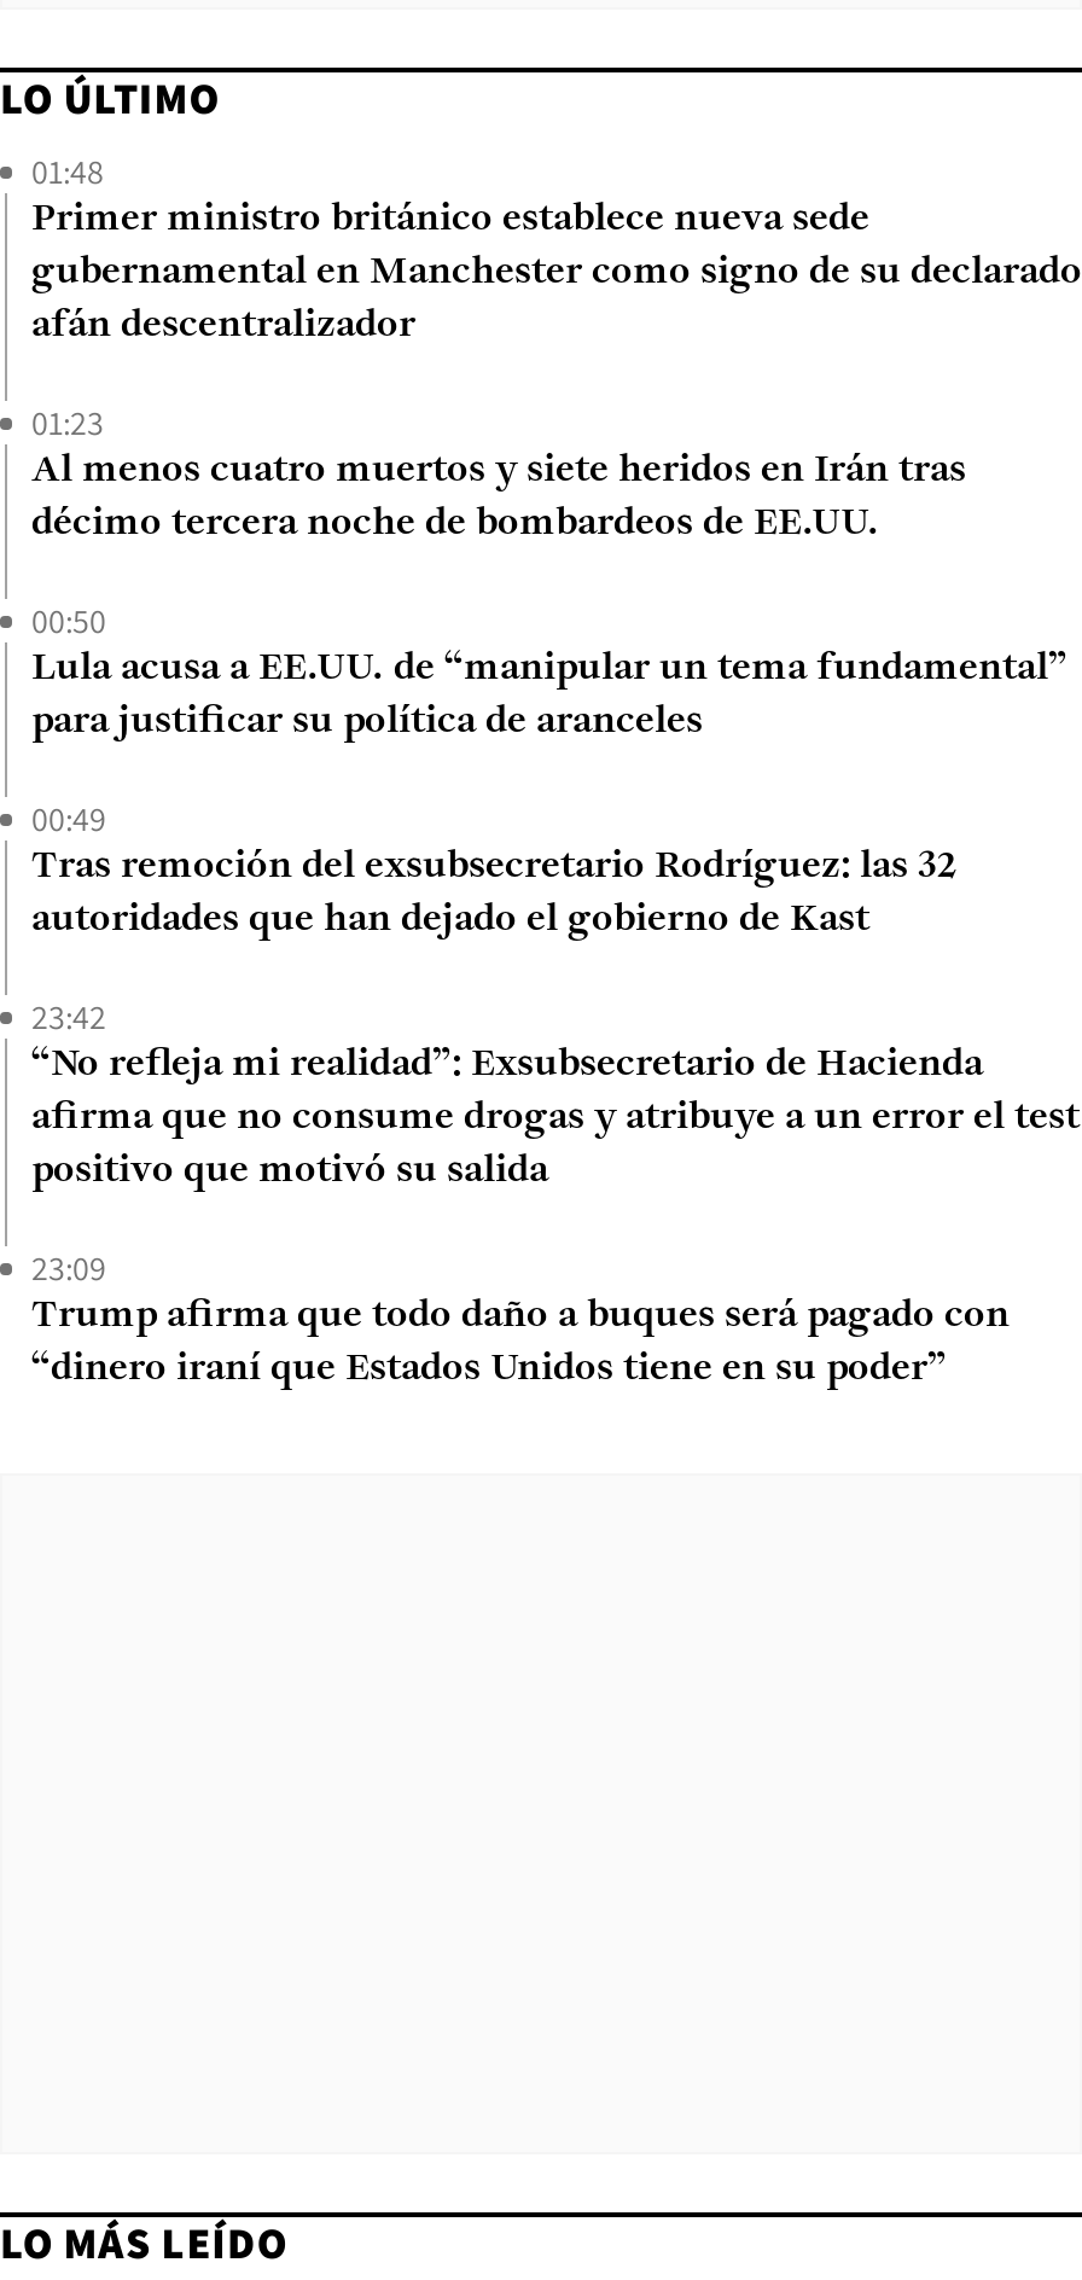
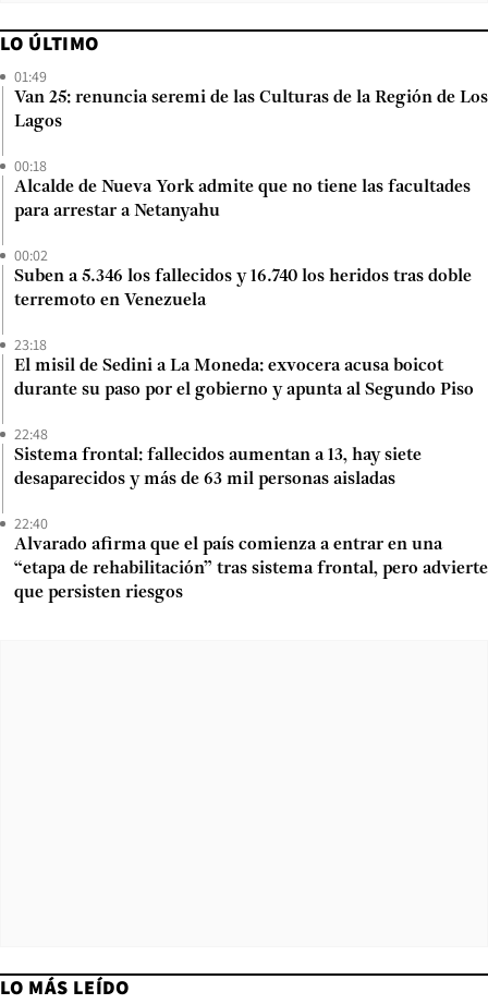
[31,150,1082,346] 01:48 | Primer ministro británico establece nueva sede | gubernamental en Manchester como signo de su declarado | afán descentralizador -> [14,67,488,131] 01:49 | Van 25: renuncia seremi de las Culturas de la Región de Los | Lagos
[31,401,966,544] 01:23 | Al menos cuatro muertos y siete heridos en Irán tras | décimo tercera noche de bombardeos de EE.UU. -> [14,156,471,220] 00:18 | Alcalde de Nueva York admite que no tiene las facultades | para arrestar a Netanyahu
[31,599,1068,742] 00:50 | Lula acusa a EE.UU. de “manipular un tema fundamental” | para justificar su política de aranceles -> [14,245,472,310] 00:02 | Suben a 5.346 los fallecidos y 16.740 los heridos tras doble | terremoto en Venezuela
[31,798,956,940] 00:49 | Tras remoción del exsubsecretario Rodríguez: las 32 | autoridades que han dejado el gobierno de Kast -> [14,335,474,399] 23:18 | El misil de Sedini a La Moneda: exvocera acusa boicot | durante su paso por el gobierno y apunta al Segundo Piso
[31,996,1080,1191] 23:42 | “No refleja mi realidad”: Exsubsecretario de Hacienda | afirma que no consume drogas y atribuye a un error el test | positivo que motivó su salida -> [14,424,422,489] 22:48 | Sistema frontal: fallecidos aumentan a 13, hay siete | desaparecidos y más de 63 mil personas aisladas
[31,1247,1010,1389] 23:09 | Trump afirma que todo daño a buques será pagado con | “dinero iraní que Estados Unidos tiene en su poder” -> [14,514,488,602] 22:40 | Alvarado afirma que el país comienza a entrar en una | “etapa de rehabilitación” tras sistema frontal, pero advierte | que persisten riesgos

